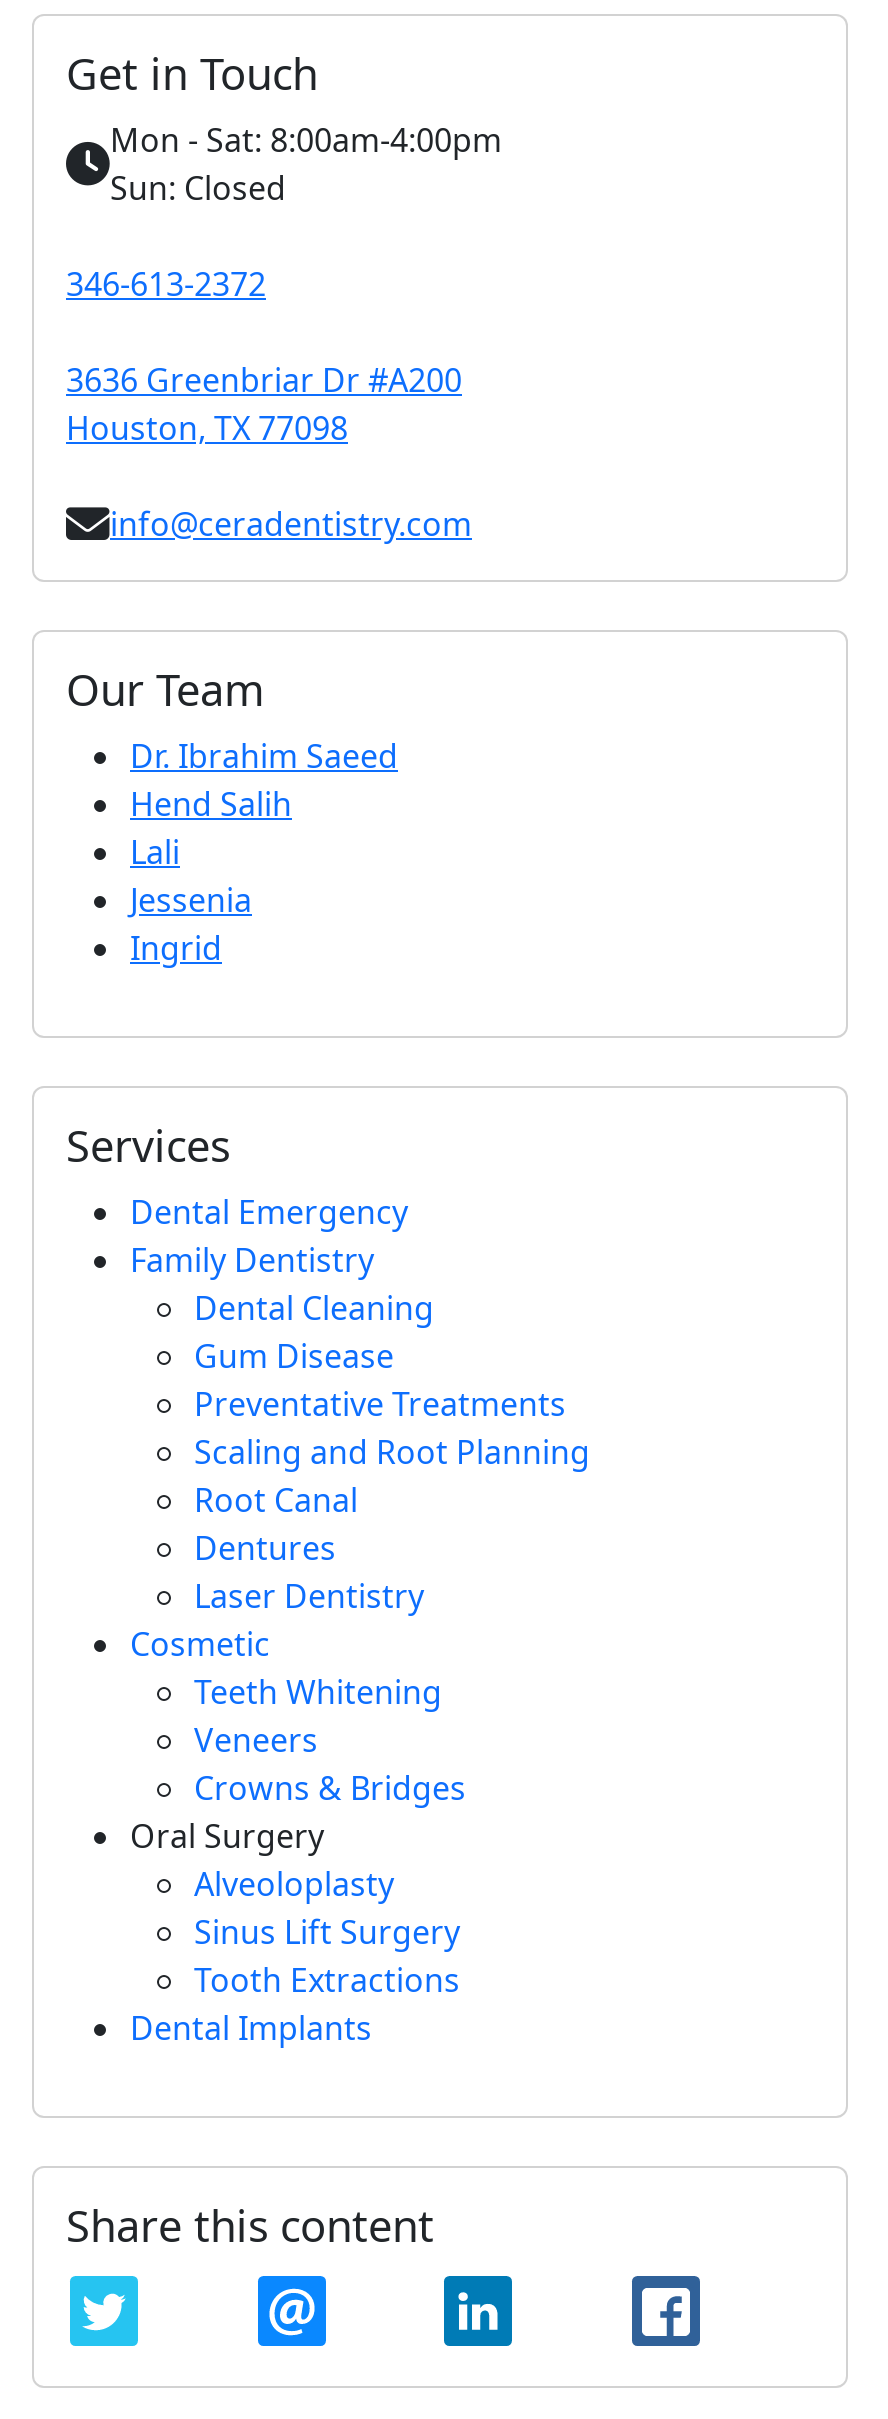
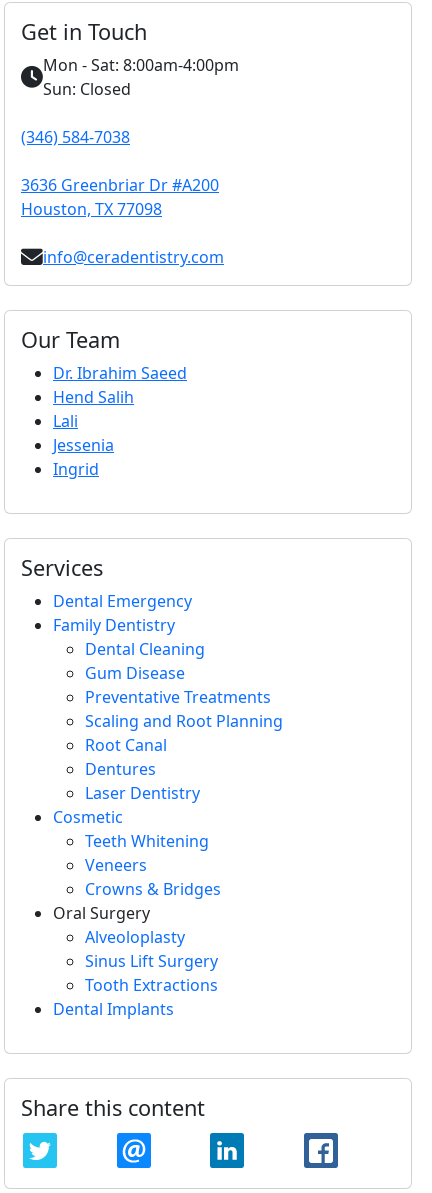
[66,263,266,307] 346-613-2372 -> [21,126,130,148] (346) 584-7038

